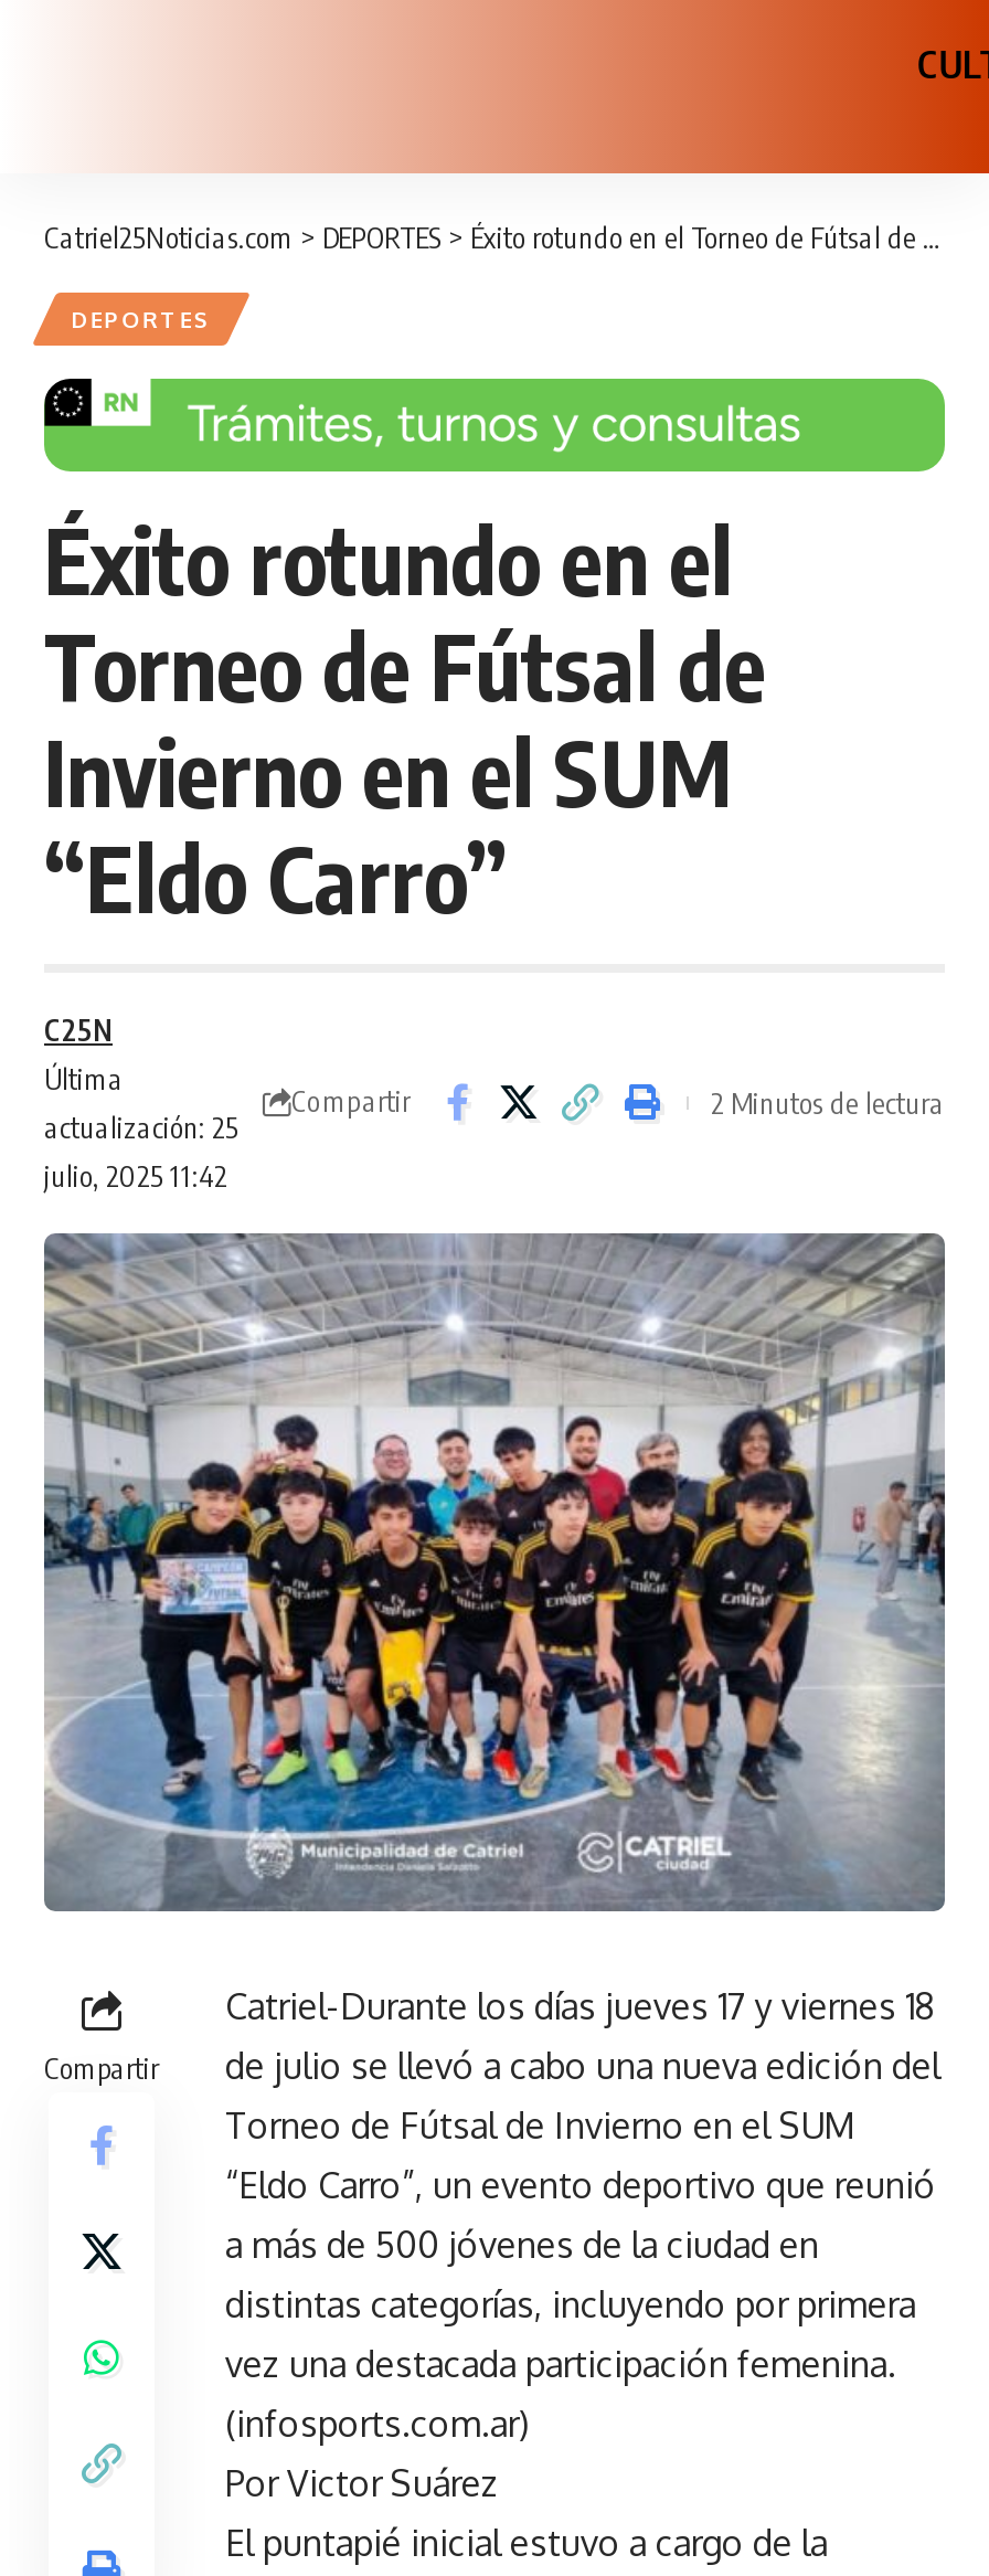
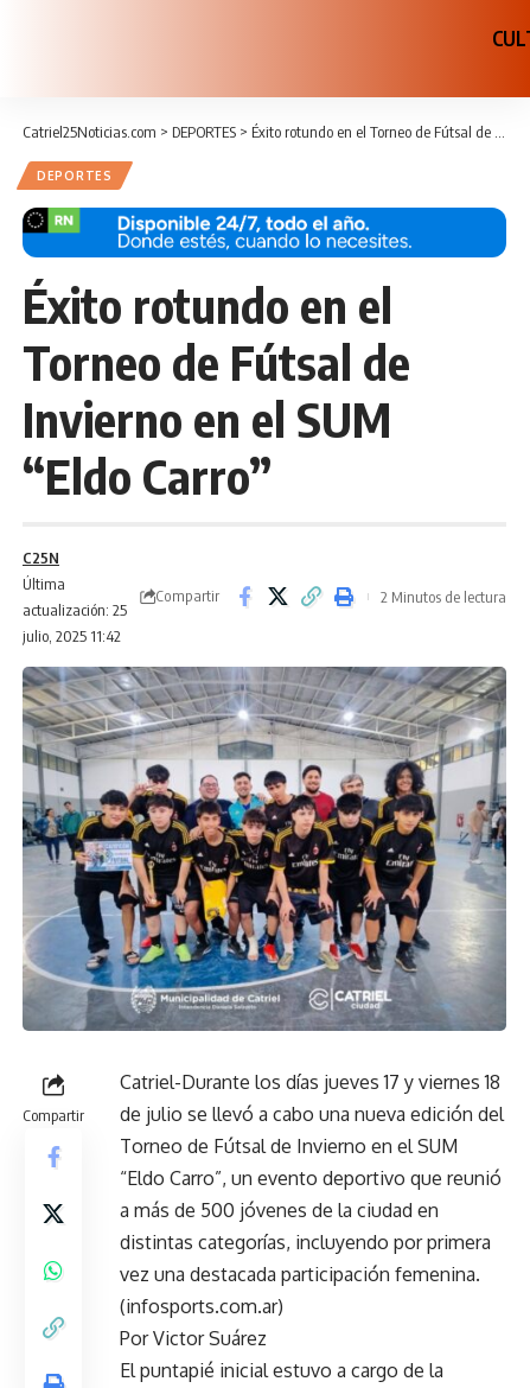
[42,377,947,474] [image] -> [21,206,507,259] [image]

